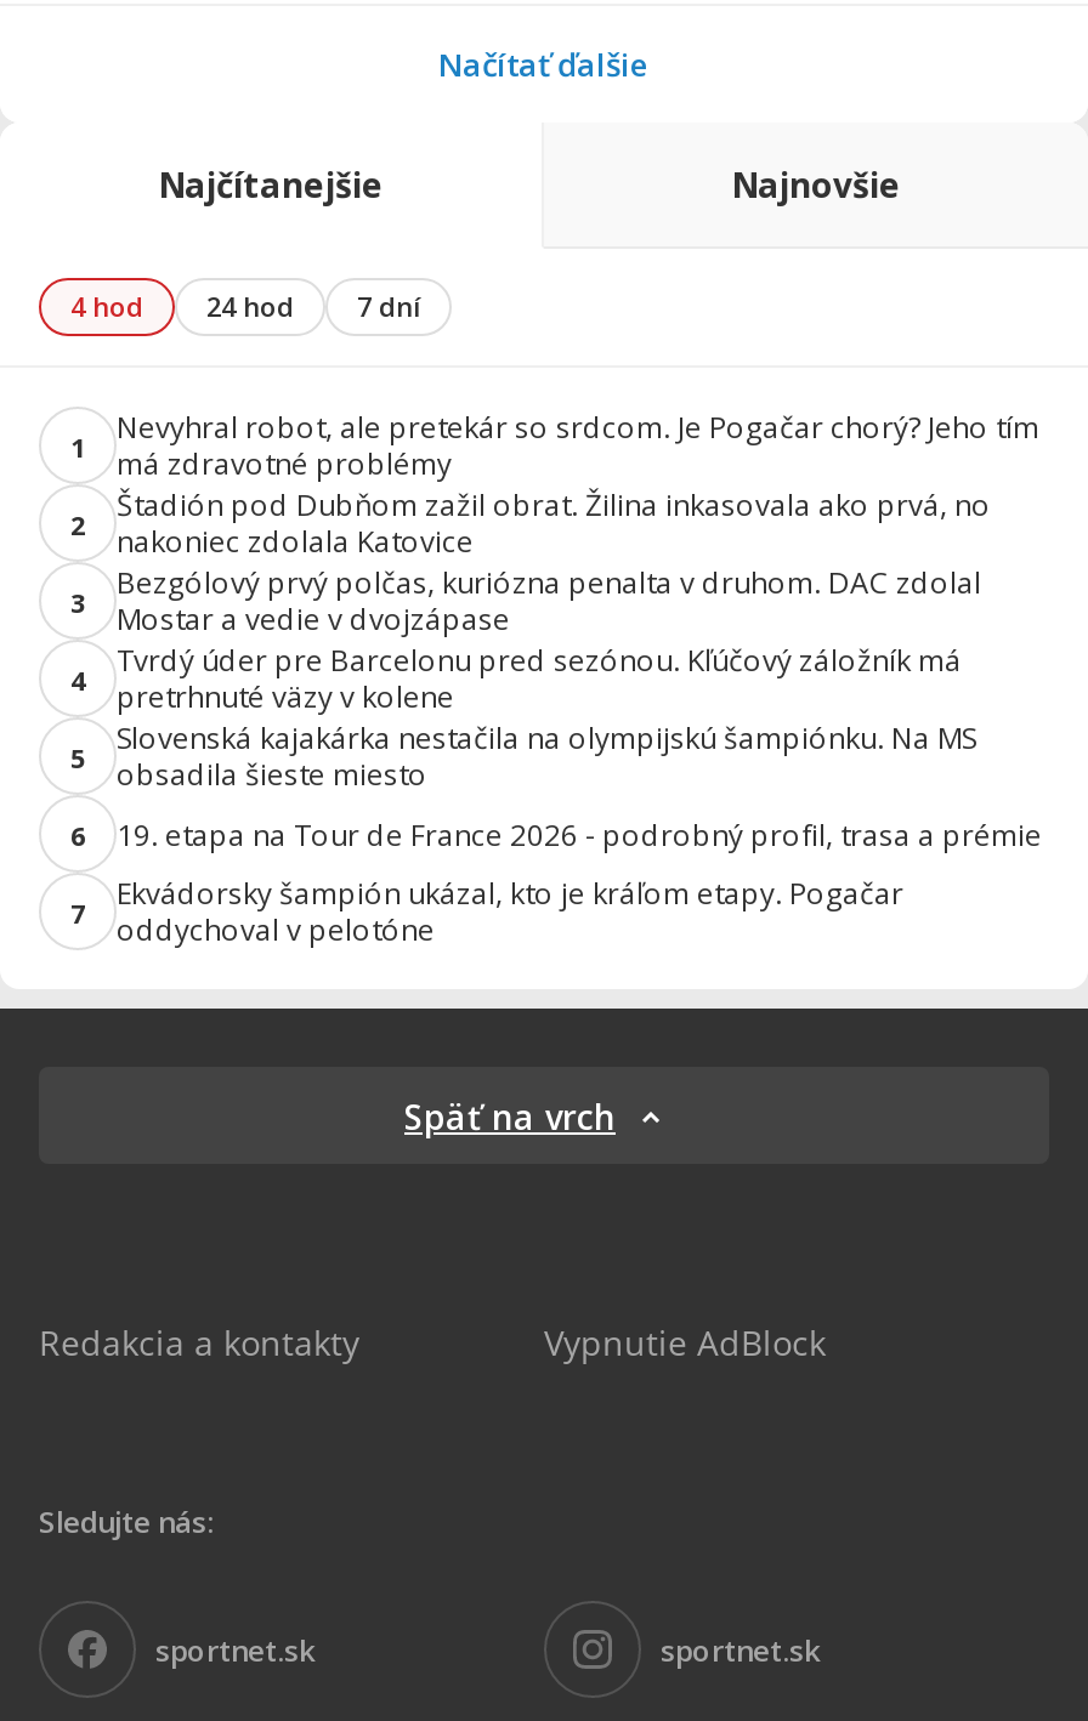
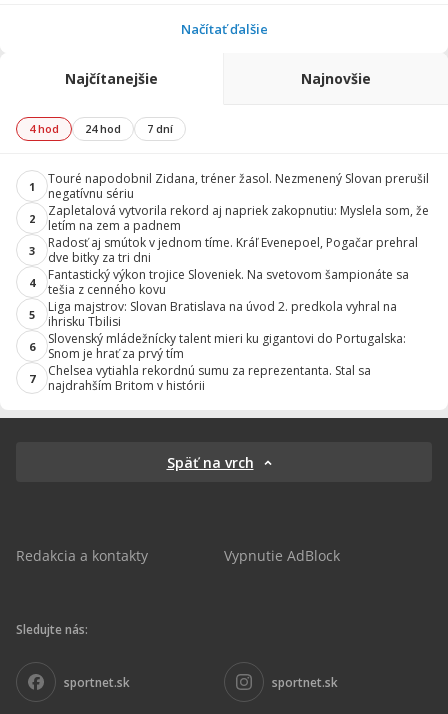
[117,407,1039,484] Nevyhral robot, ale pretekár so srdcom. Je Pogačar chorý? Jeho tím | má zdravotné problémy -> [48,170,429,202] Touré napodobnil Zidana, tréner žasol. Nezmenený Slovan prerušil | negatívnu sériu
[117,484,991,562] Štadión pod Dubňom zažil obrat. Žilina inkasovala ako prvá, no | nakoniec zdolala Katovice -> [48,202,429,234] Zapletalová vytvorila rekord aj napriek zakopnutiu: Myslela som, že | letím na zem a padnem
[117,562,981,640] Bezgólový prvý polčas, kuriózna penalta v druhom. DAC zdolal | Mostar a vedie v dvojzápase -> [48,234,418,266] Radosť aj smútok v jednom tíme. Kráľ Evenepoel, Pogačar prehral | dve bitky za tri dni
[117,640,962,717] Tvrdý úder pre Barcelonu pred sezónou. Kľúčový záložník má | pretrhnuté väzy v kolene -> [48,266,409,298] Fantastický výkon trojice Sloveniek. Na svetovom šampionáte sa | tešia z cenného kovu
[117,717,976,795] Slovenská kajakárka nestačila na olympijskú šampiónku. Na MS | obsadila šieste miesto -> [48,298,397,330] Liga majstrov: Slovan Bratislava na úvod 2. predkola vyhral na | ihrisku Tbilisi
[117,813,1042,854] 19. etapa na Tour de France 2026 - podrobný profil, trasa a prémie -> [48,330,406,362] Slovenský mládežnícky talent mieri ku gigantovi do Portugalska: | Snom je hrať za prvý tím
[117,873,903,950] Ekvádorsky šampión ukázal, kto je kráľom etapy. Pogačar | oddychoval v pelotóne -> [48,362,371,394] Chelsea vytiahla rekordnú sumu za reprezentanta. Stal sa | najdrahším Britom v histórii

